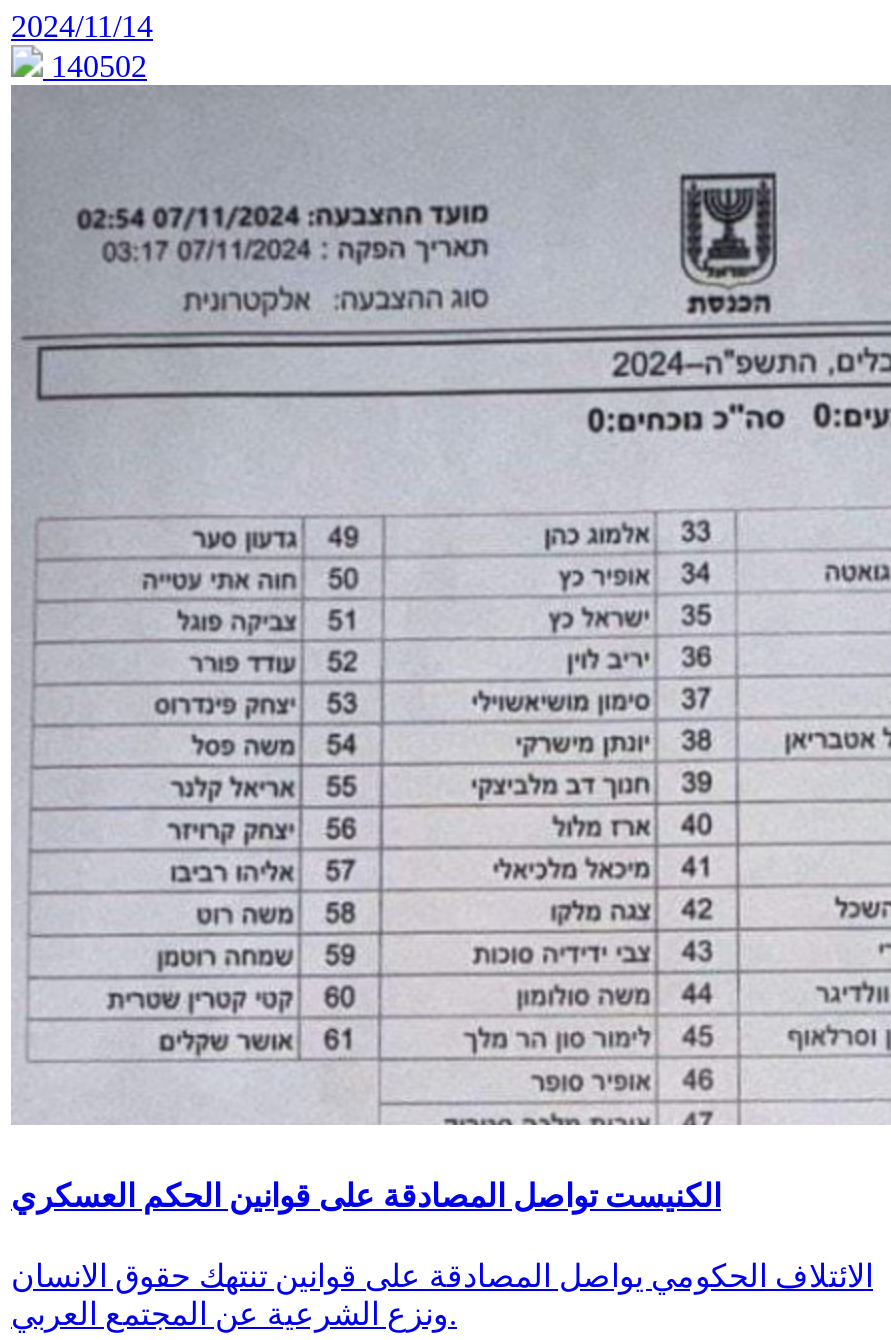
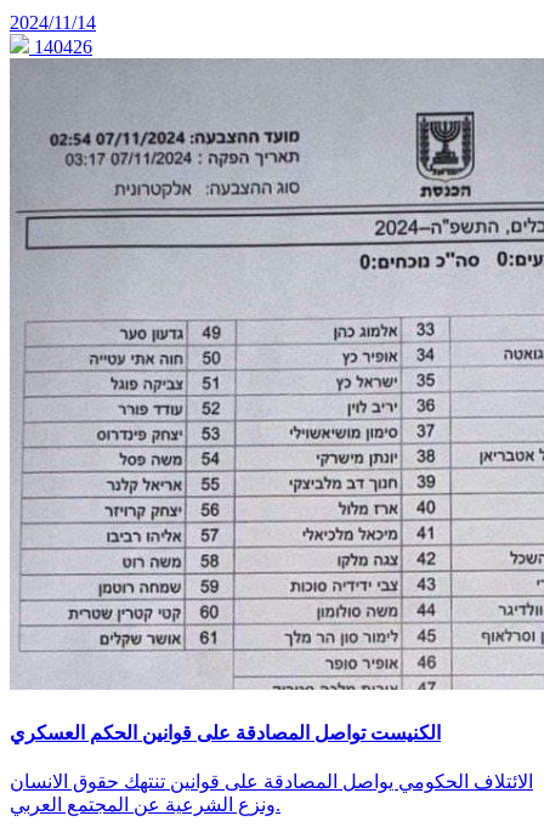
[43,50,147,84] 140502 -> [29,37,92,57] 140426

